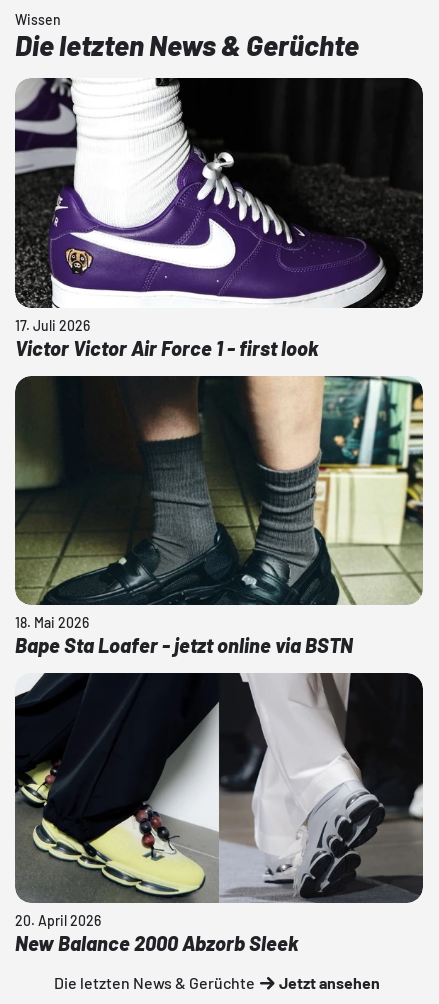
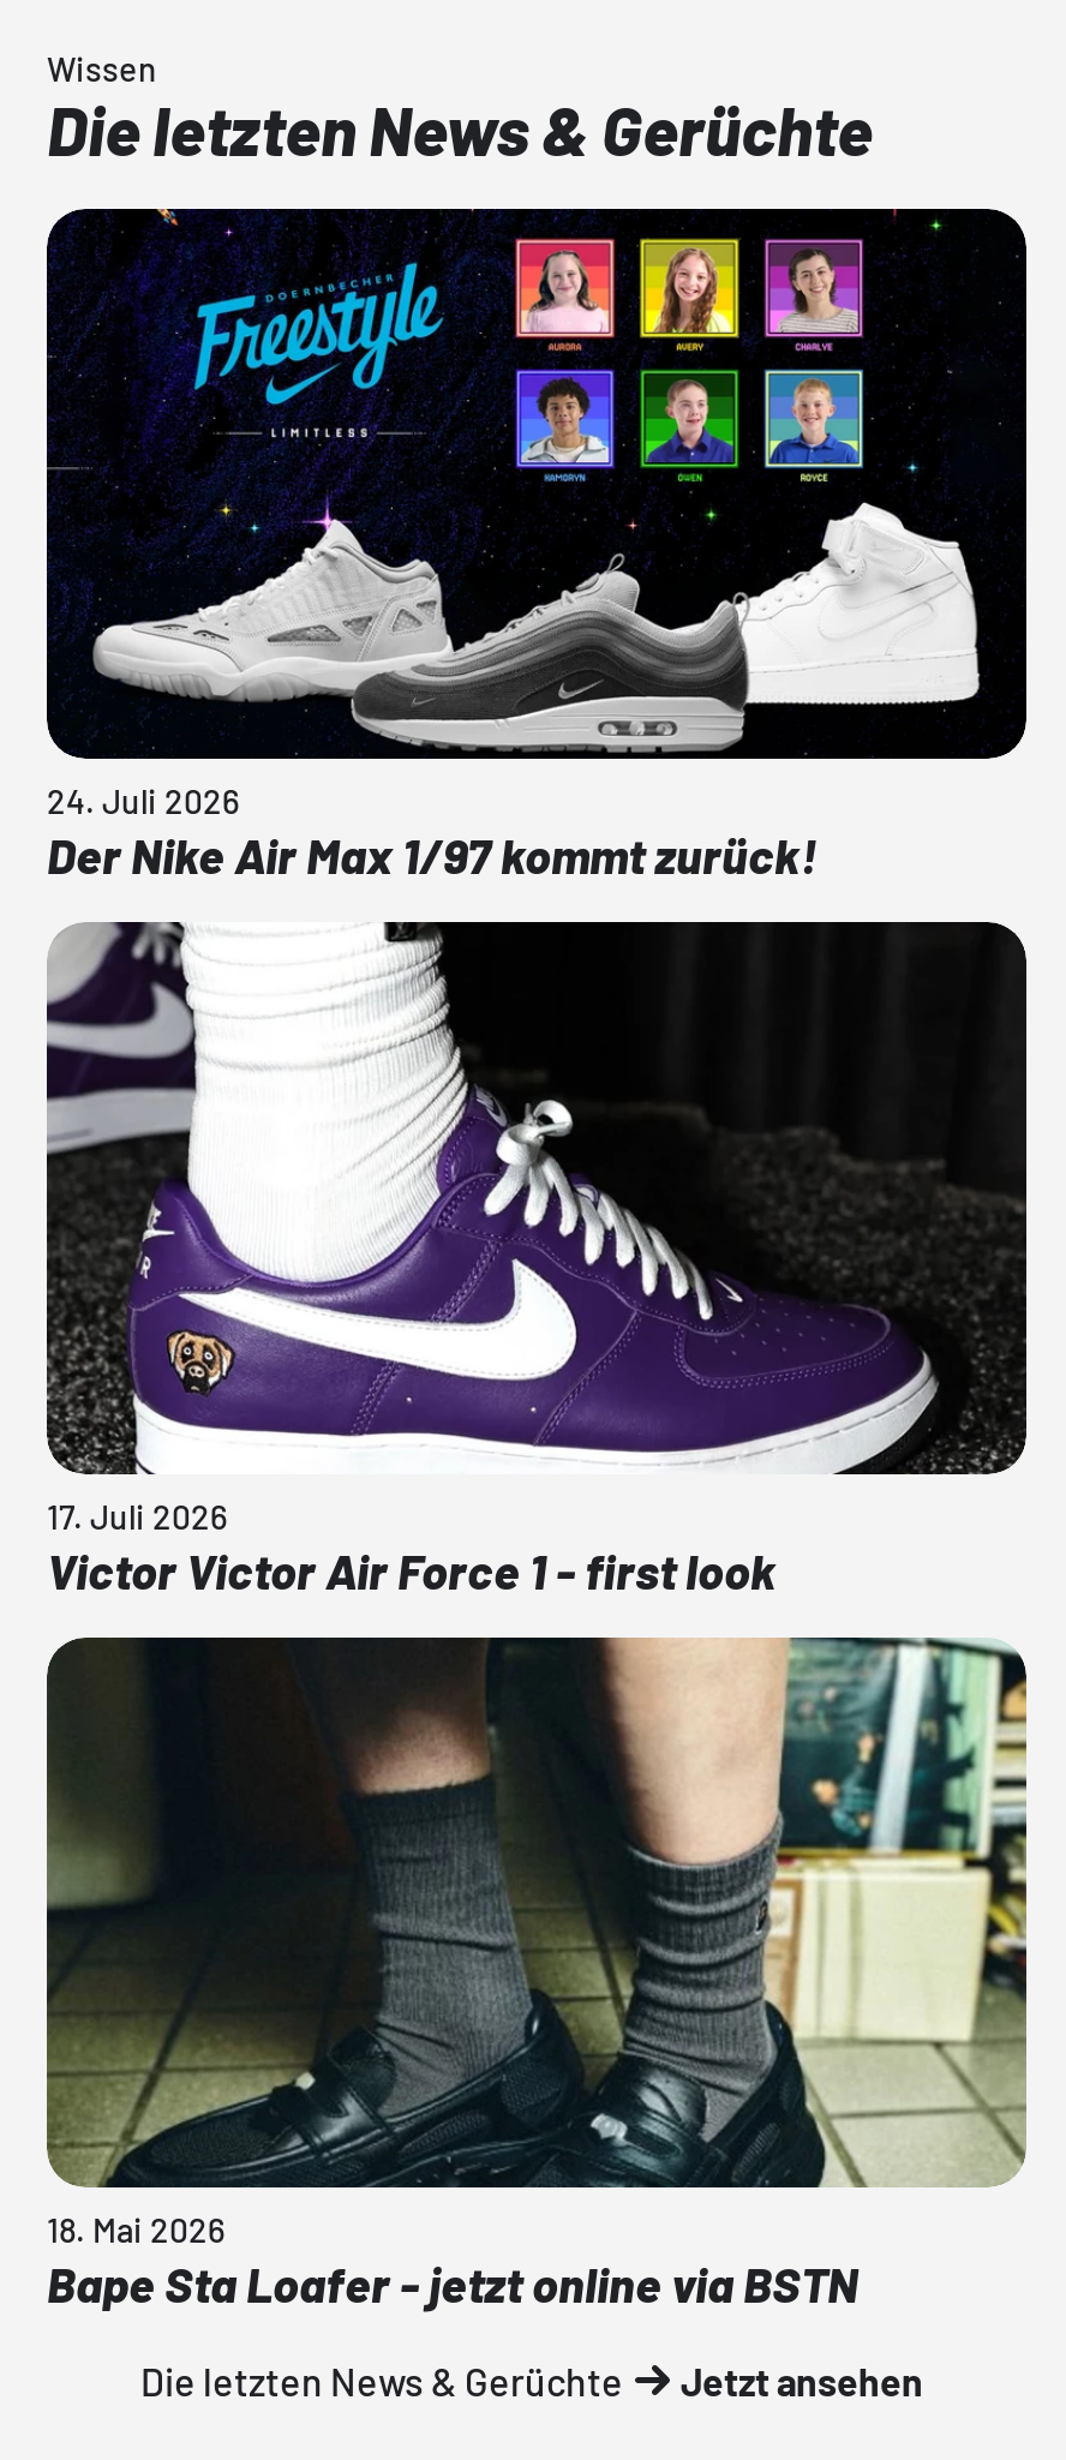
none -> [44,205,1024,884] [image] | 24. Juli 2026 | Der Nike Air Max 1/97 kommt zurück!
moved [13,77,424,657] -> [42,918,1029,2313]: [image] | 17. Juli 2026 | Victor Victor Air Force 1 - first look | 18. Mai 2026 | Bape Sta Loafer - jetzt online via BSTN
[14,672,424,955] [image] | 20. April 2026 | New Balance 2000 Abzorb Sleek -> none

